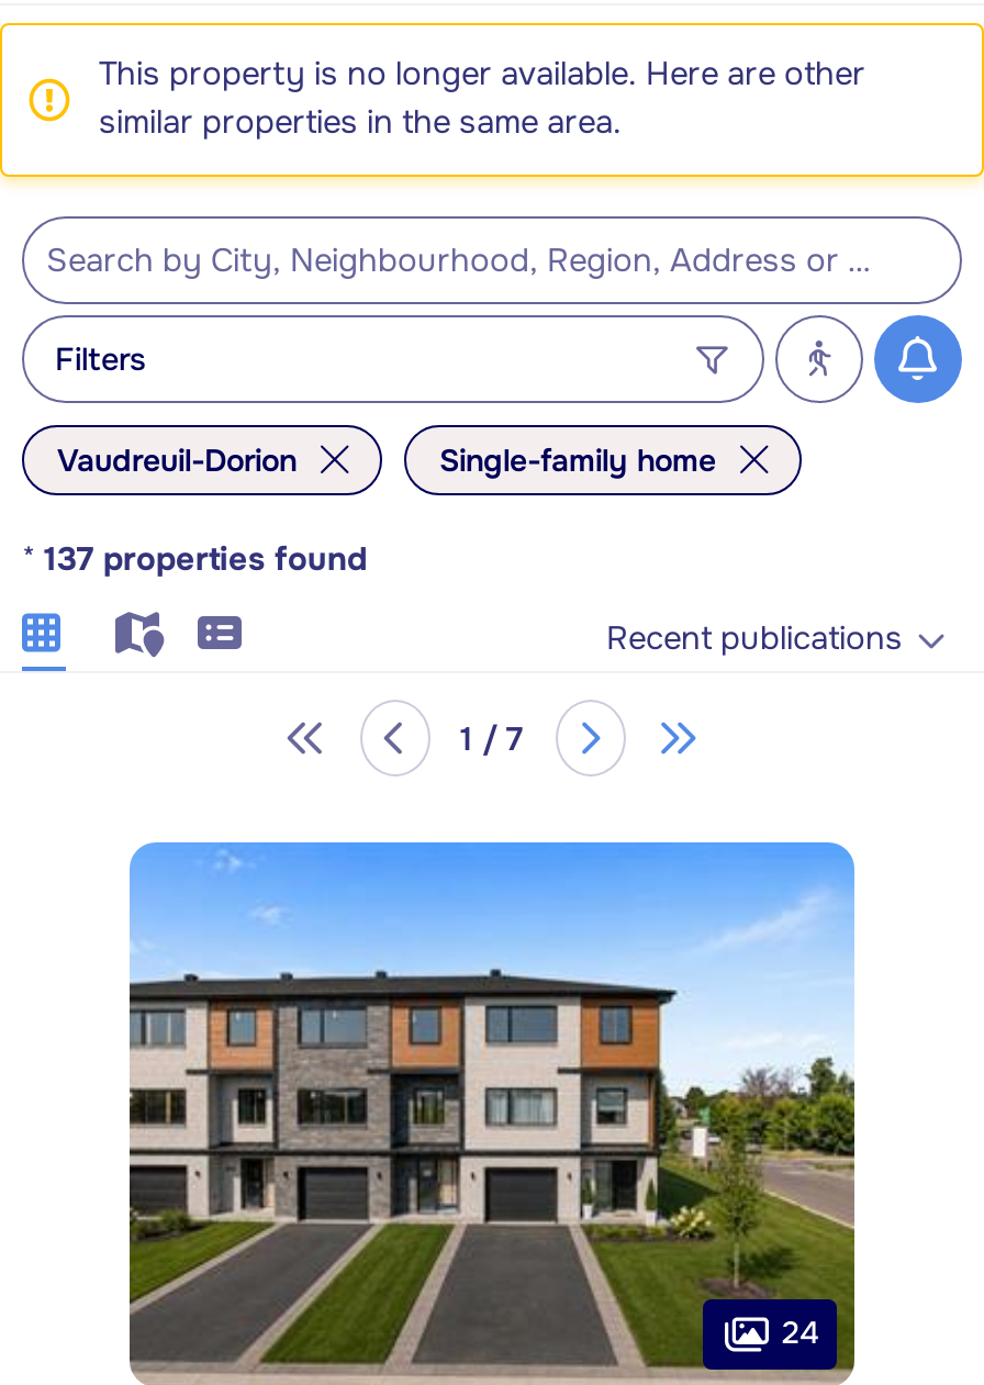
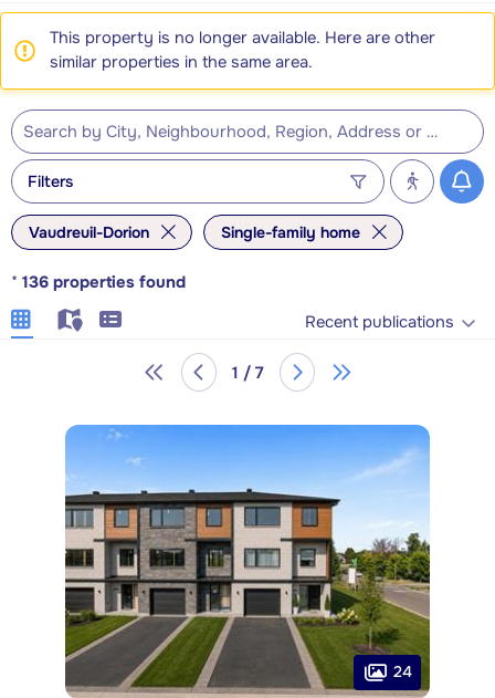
[22,539,367,581] * 137 properties found -> [11,272,186,293] * 136 properties found

